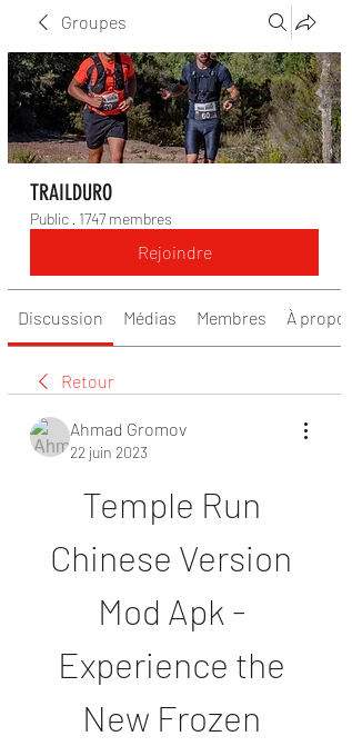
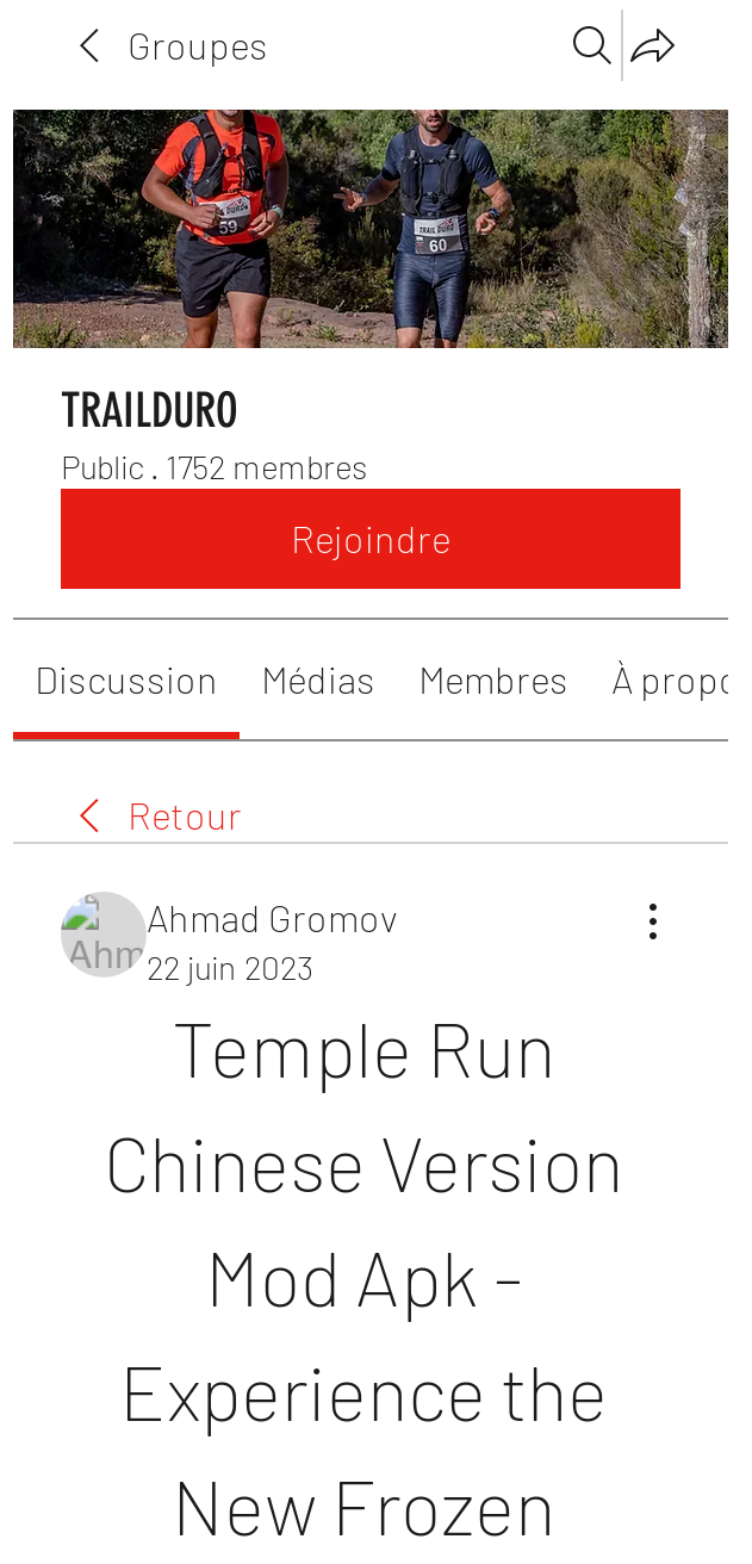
[30,209,172,228] Public 1747 membres -> [61,446,368,486] Public 1752 membres

